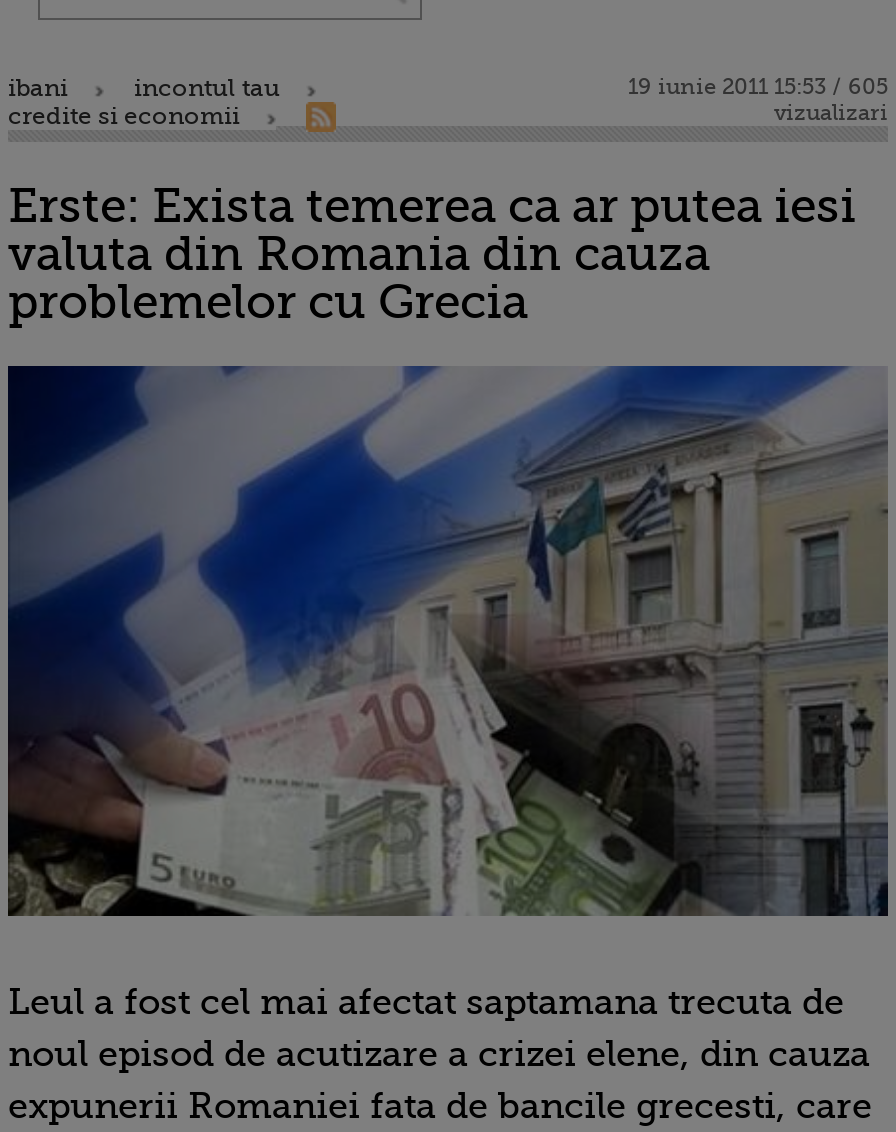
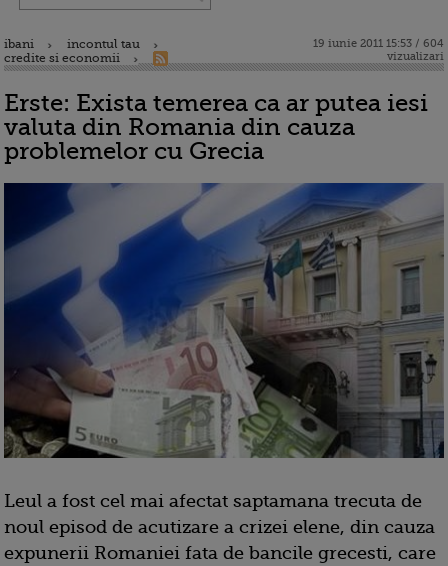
[628,74,888,100] 19 iunie 2011 15:53 / 605 -> [313,37,444,50] 19 iunie 2011 15:53 / 604

